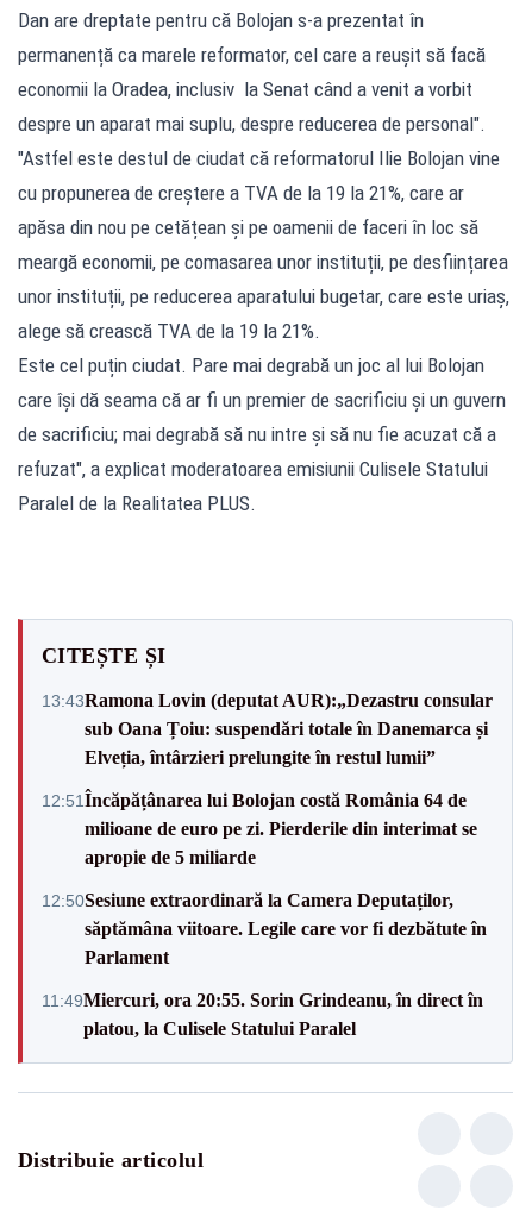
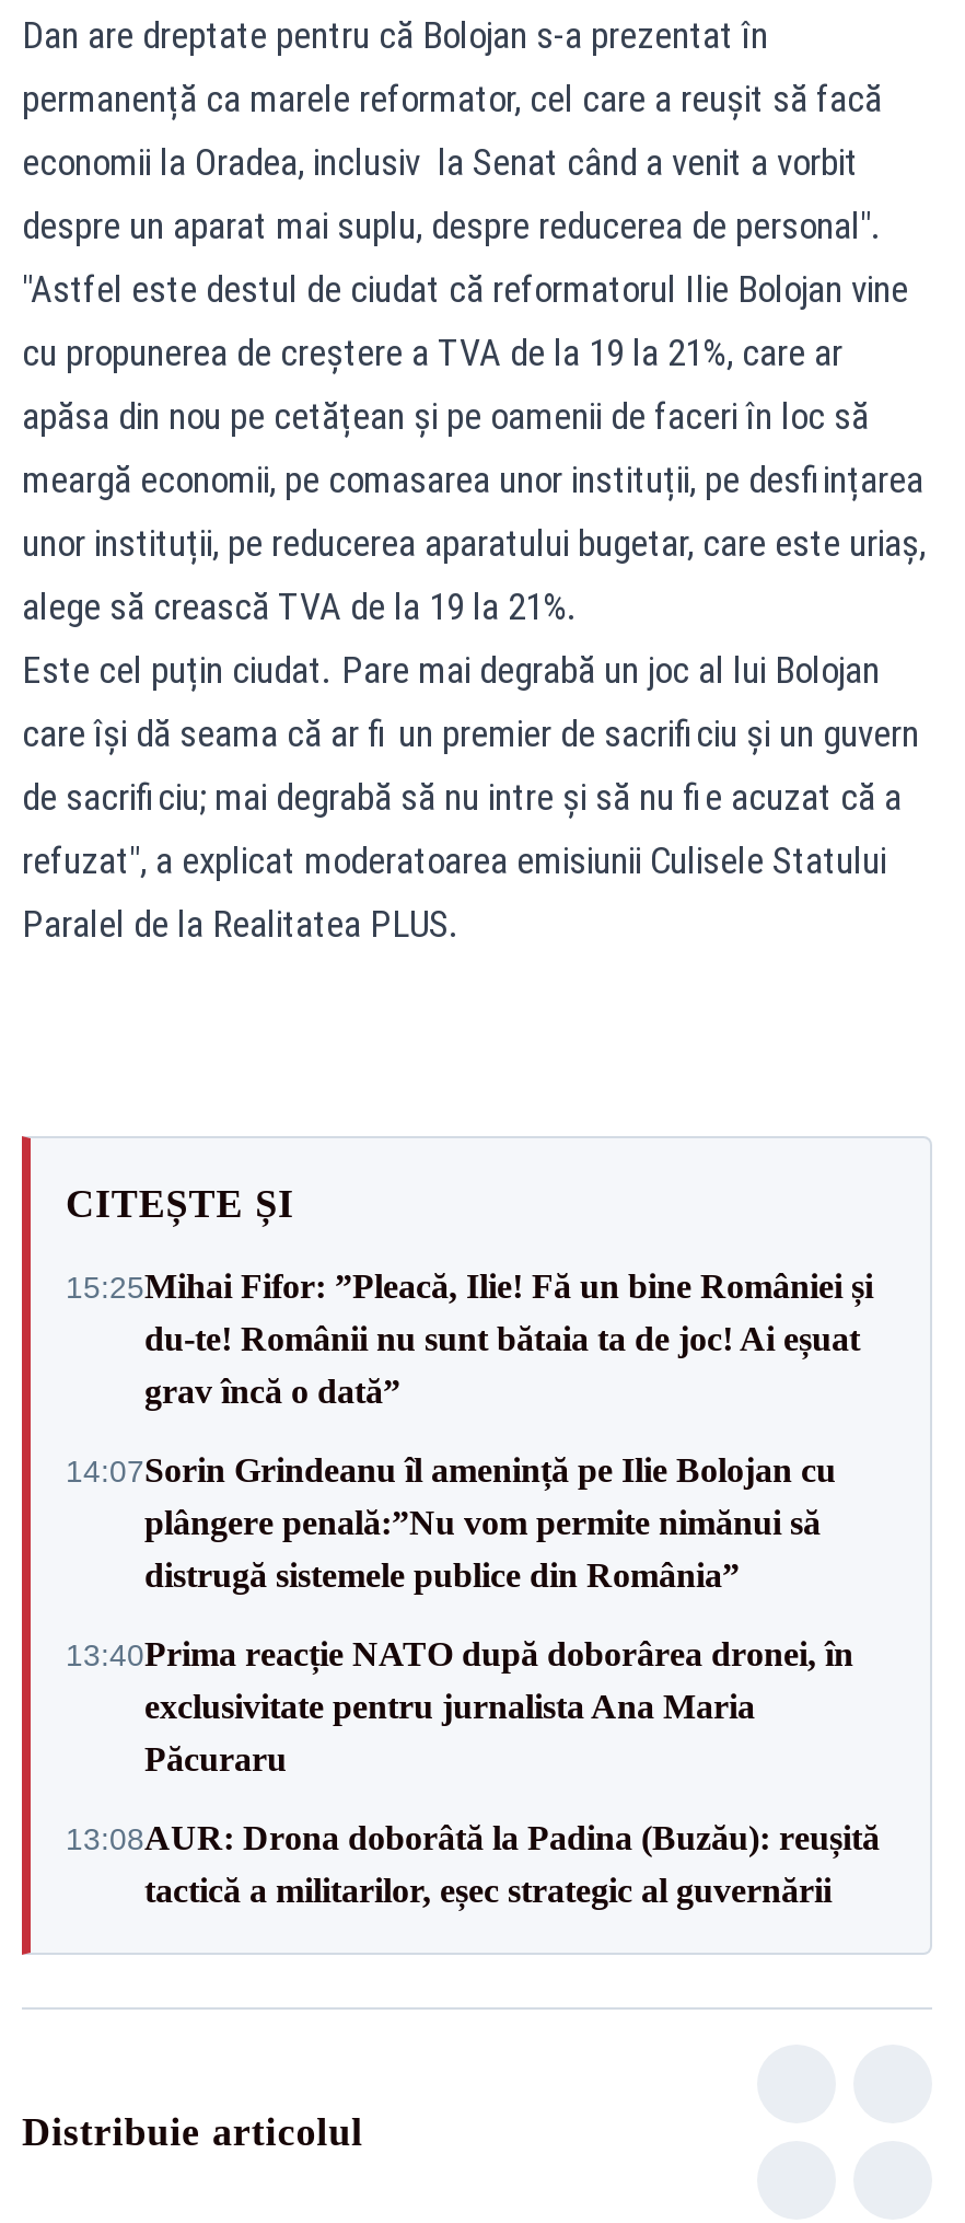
[42,689,493,767] 13:43Ramona Lovin (deputat AUR):„Dezastru consular | sub Oana Țoiu: suspendări totale în Danemarca și | Elveția, întârzieri prelungite în restul lumii” -> [66,1267,873,1410] 15:25Mihai Fifor: ”Pleacă, Ilie! Fă un bine României și | du-te! Românii nu sunt bătaia ta de joc! Ai eșuat | grav încă o dată”
[42,789,477,867] 12:51Încăpățânarea lui Bolojan costă România 64 de | milioane de euro pe zi. Pierderile din interimat se | apropie de 5 miliarde -> [66,1451,836,1594] 14:07Sorin Grindeanu îl amenință pe Ilie Bolojan cu | plângere penală:”Nu vom permite nimănui să | distrugă sistemele publice din România”
[42,889,487,967] 12:50Sesiune extraordinară la Camera Deputaților, | săptămâna viitoare. Legile care vor fi dezbătute în | Parlament -> [66,1635,853,1778] 13:40Prima reacție NATO după doborârea dronei, în | exclusivitate pentru jurnalista Ana Maria | Păcuraru
[42,989,483,1038] 11:49Miercuri, ora 20:55. Sorin Grindeanu, în direct în | platou, la Culisele Statului Paralel -> [66,1819,880,1909] 13:08AUR: Drona doborâtă la Padina (Buzău): reușită | tactică a militarilor, eșec strategic al guvernării

